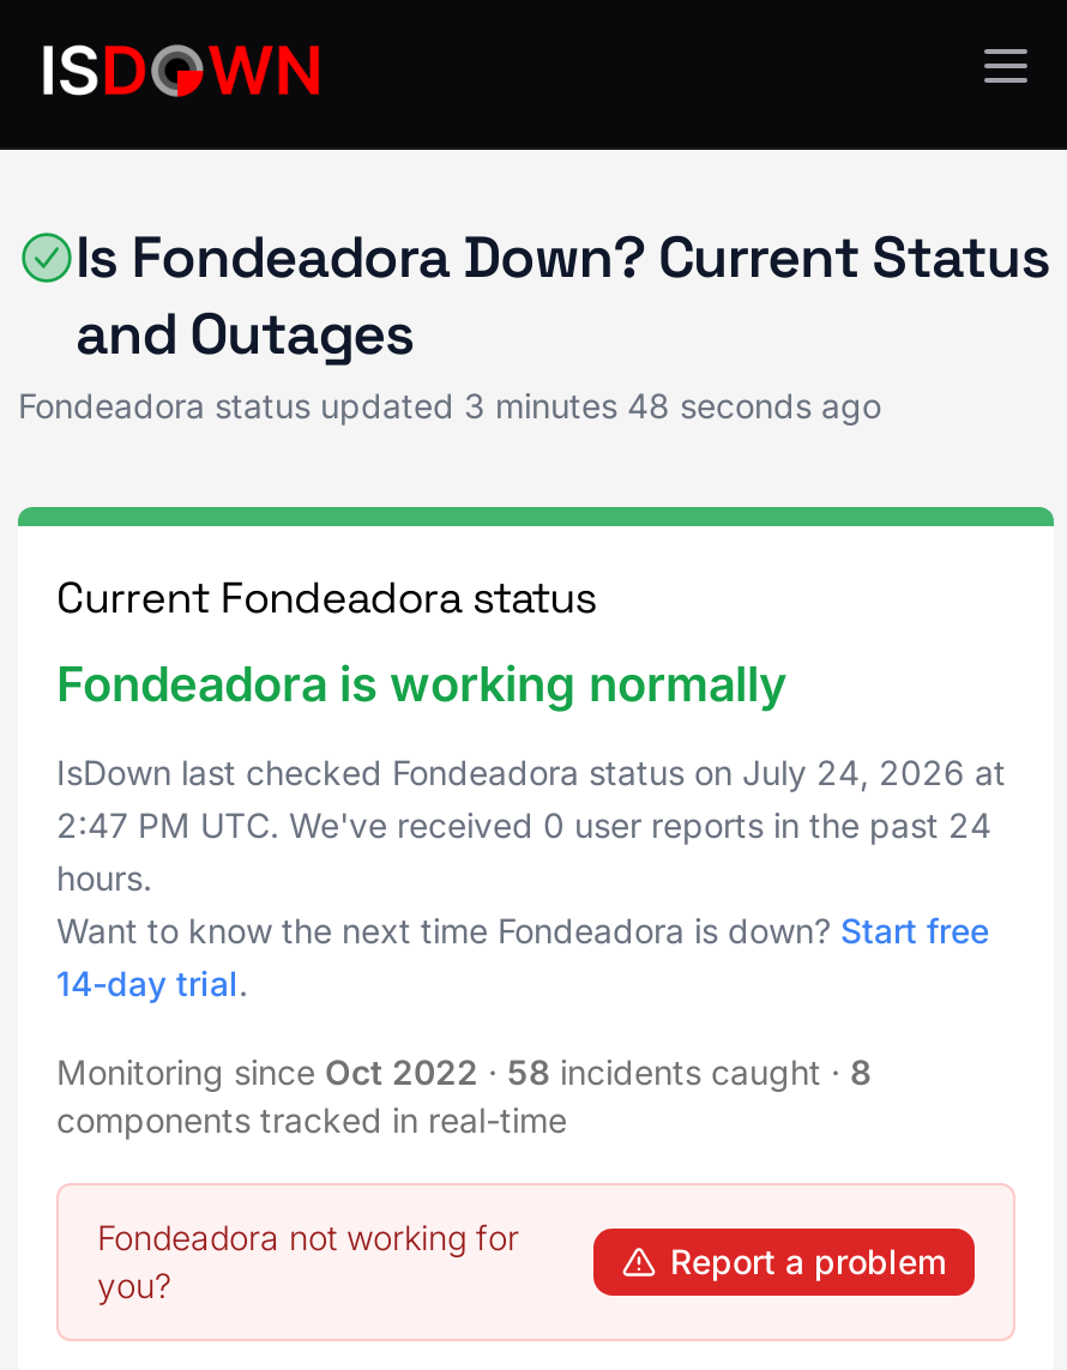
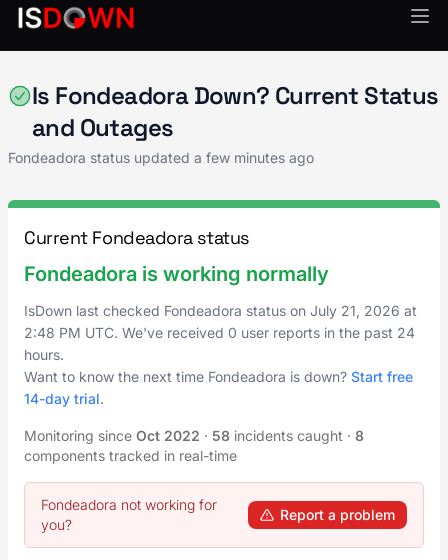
[18,385,881,426] Fondeadora status updated 3 minutes 48 seconds ago -> [8,149,314,166] Fondeadora status updated a few minutes ago
[56,752,1006,792] IsDown last checked Fondeadora status on July 24, 2026 at -> [24,302,417,319] IsDown last checked Fondeadora status on July 21, 2026 at
[56,804,991,845] 2:47 PM UTC. We've received 0 user reports in the past 24 -> [24,324,415,341] 2:48 PM UTC. We've received 0 user reports in the past 24

